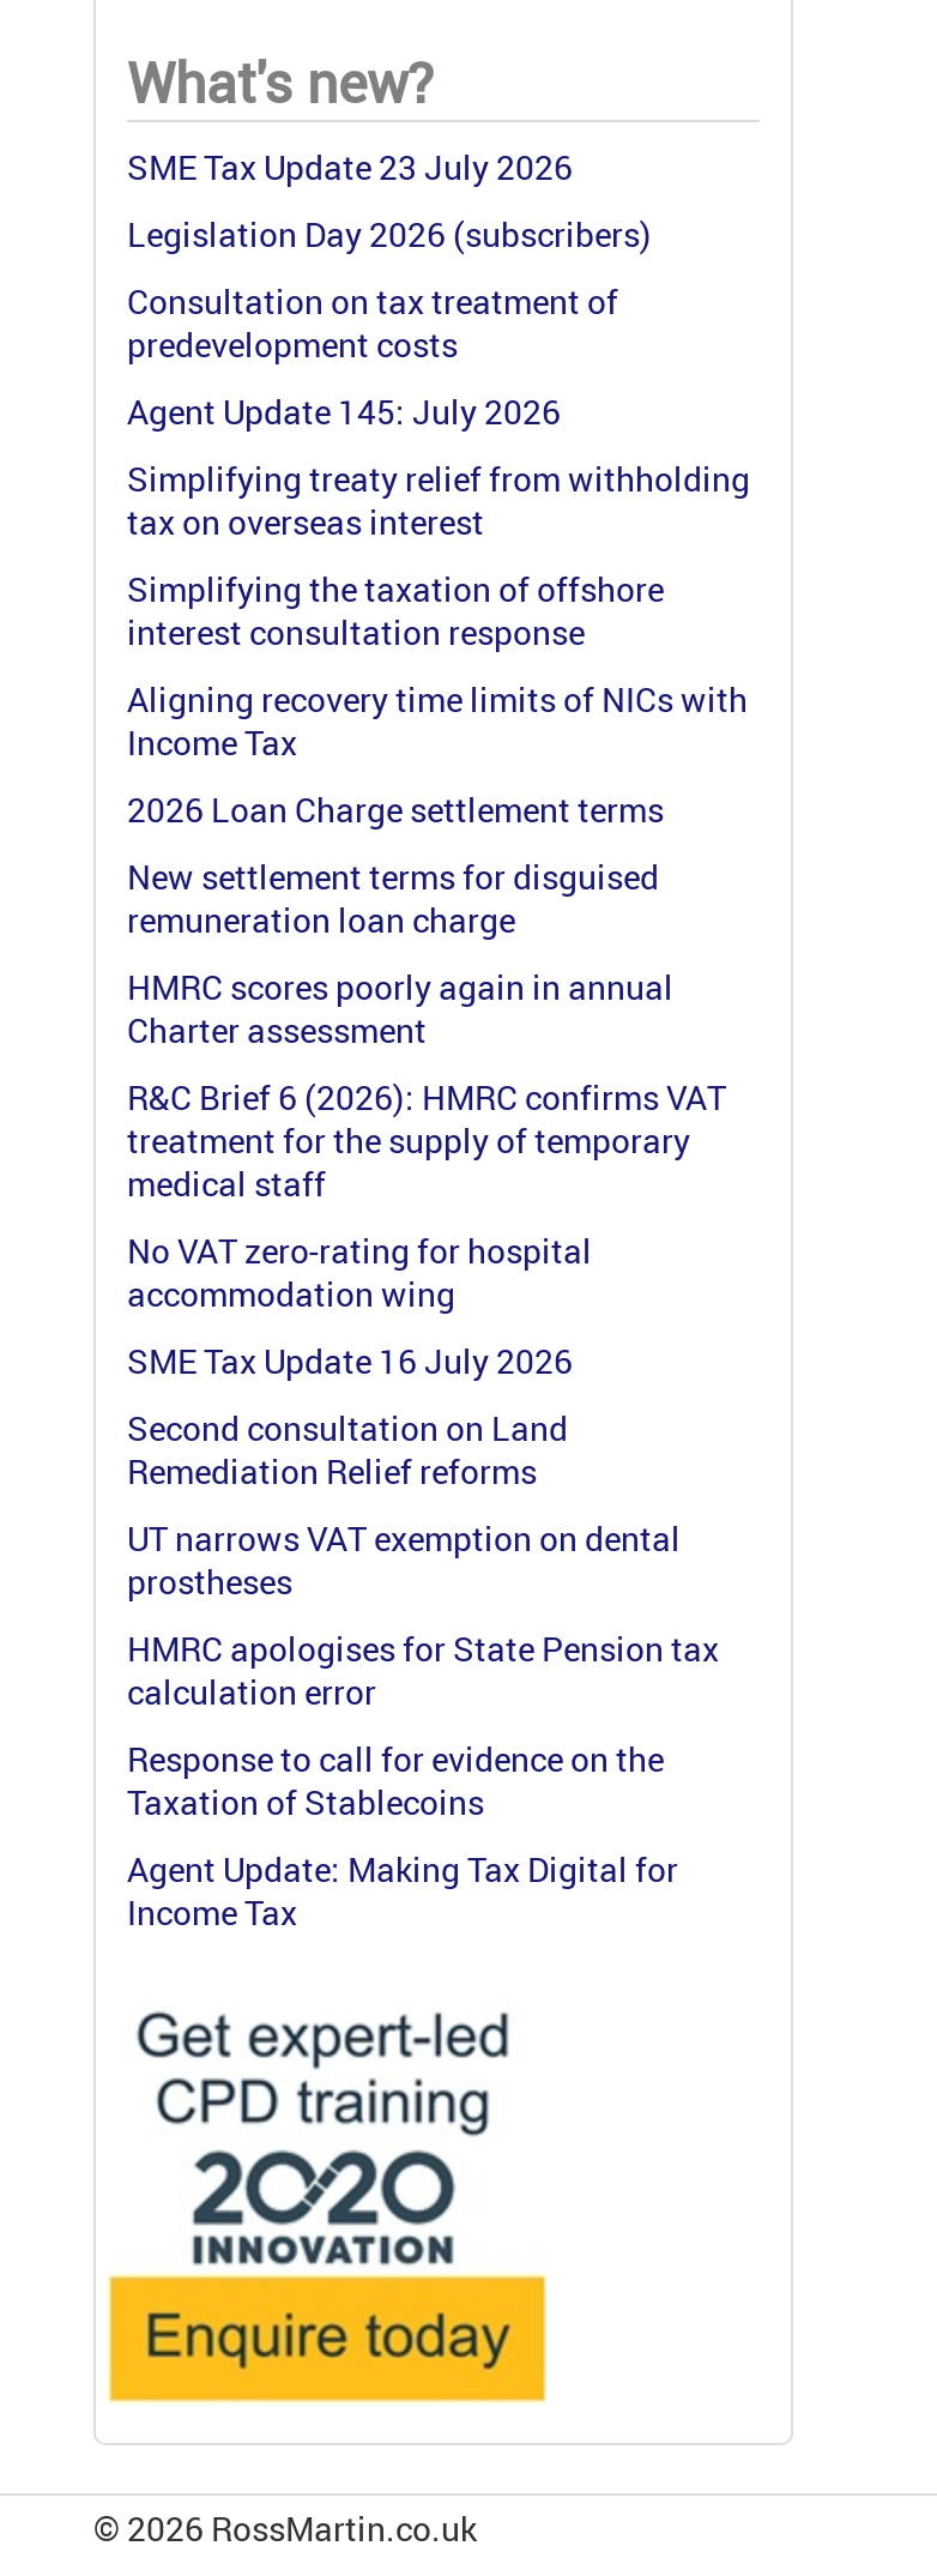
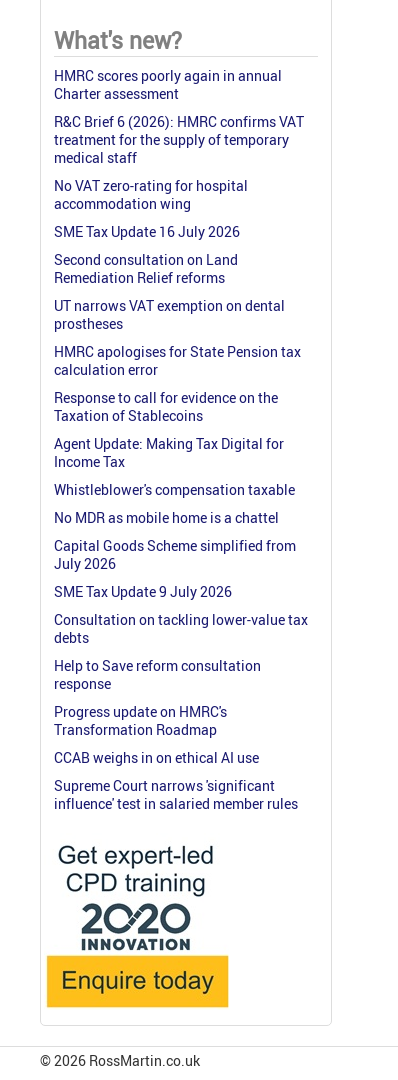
[127,143,750,941] SME Tax Update 23 July 2026 | Legislation Day 2026 (subscribers) | Consultation on tax treatment of | predevelopment costs | Agent Update 145: July 2026 | Simplifying treaty relief from withholding | tax on overseas interest | Simplifying the taxation of offshore | interest consultation response | Aligning recovery time limits of NICs with | Income Tax | 2026 Loan Charge settlement terms | New settlement terms for disguised | remuneration loan charge -> none
moved [127,963,726,1933] -> [54,65,304,470]: HMRC scores poorly again in annual | Charter assessment | R&C Brief 6 (2026): HMRC confirms VAT | ... | Agent Update: Making Tax Digital for | Income Tax
none -> [54,479,308,812] Whistleblower's compensation taxable | No MDR as mobile home is a chattel | Capital Goods Scheme simplified from | July 2026 | SME Tax Update 9 July 2026 | Consultation on tackling lower-value tax | debts | Help to Save reform consultation | response | Progress update on HMRC's | Transformation Roadmap | CCAB weighs in on ethical AI use | Supreme Court narrows 'significant | influence' test in salaried member rules

